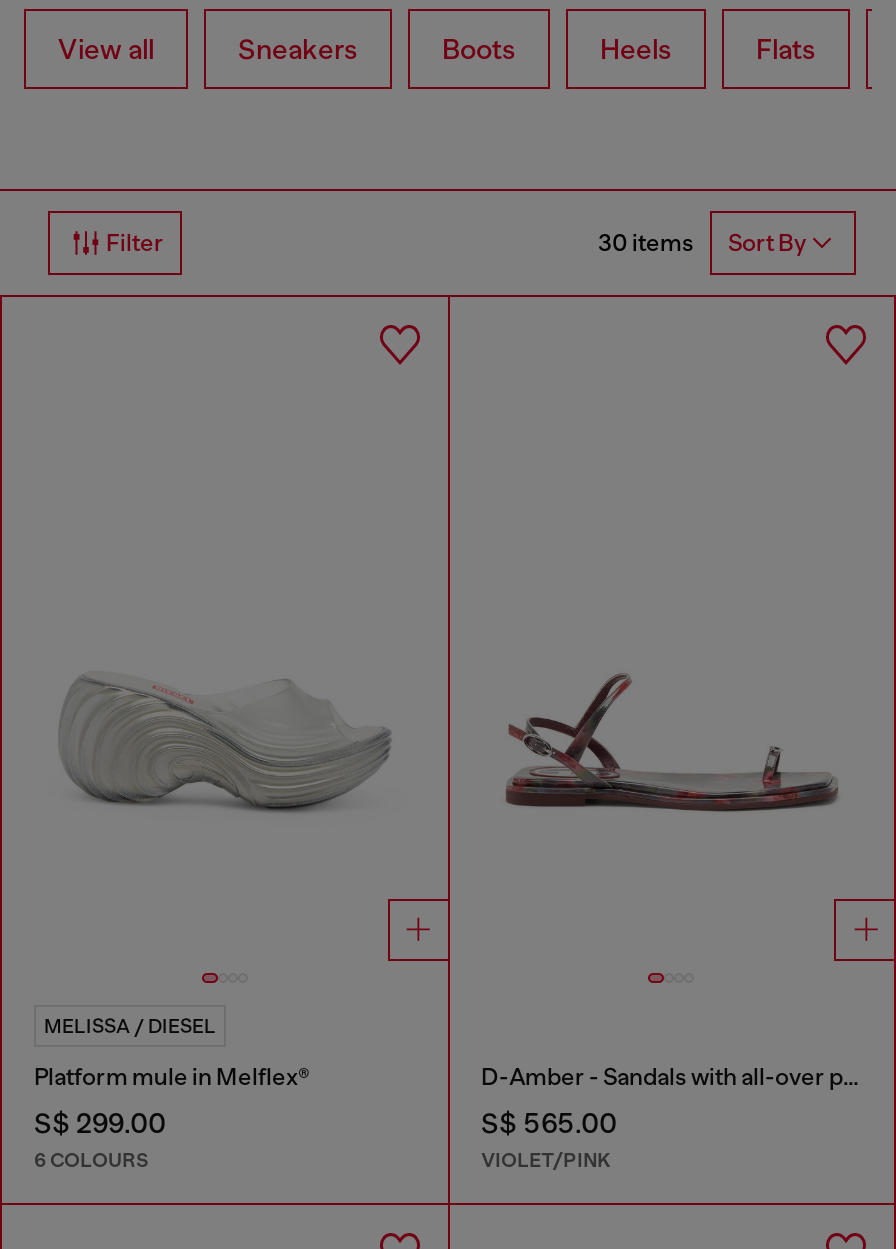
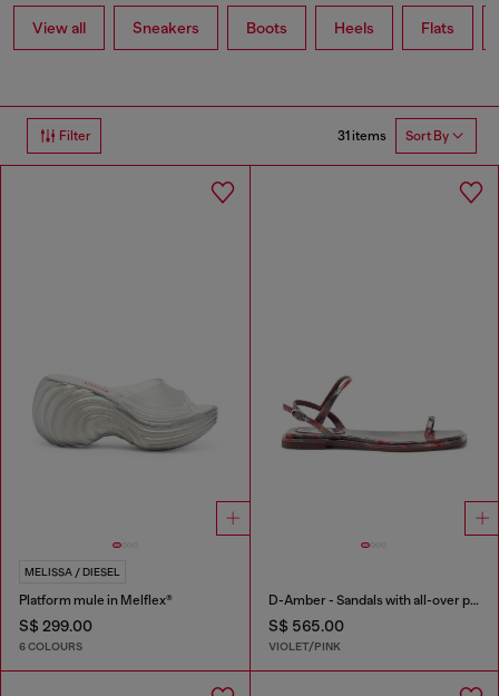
[598,229,806,258] 30 items Sort By -> [337,128,449,144] 31 items Sort By

